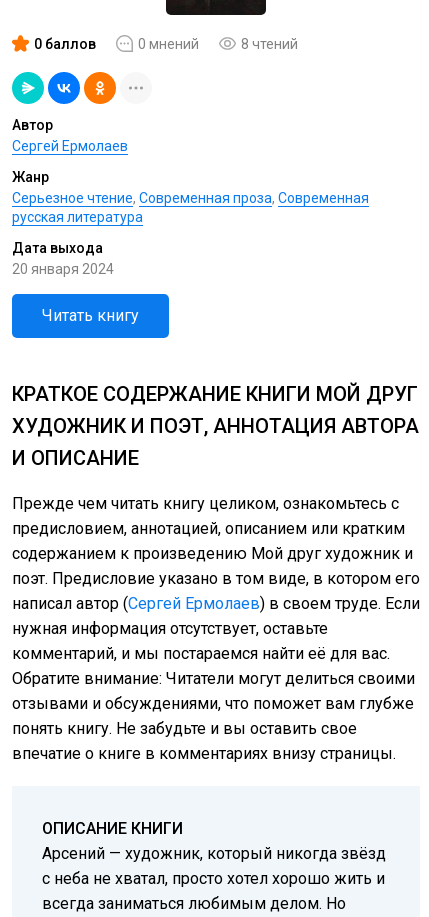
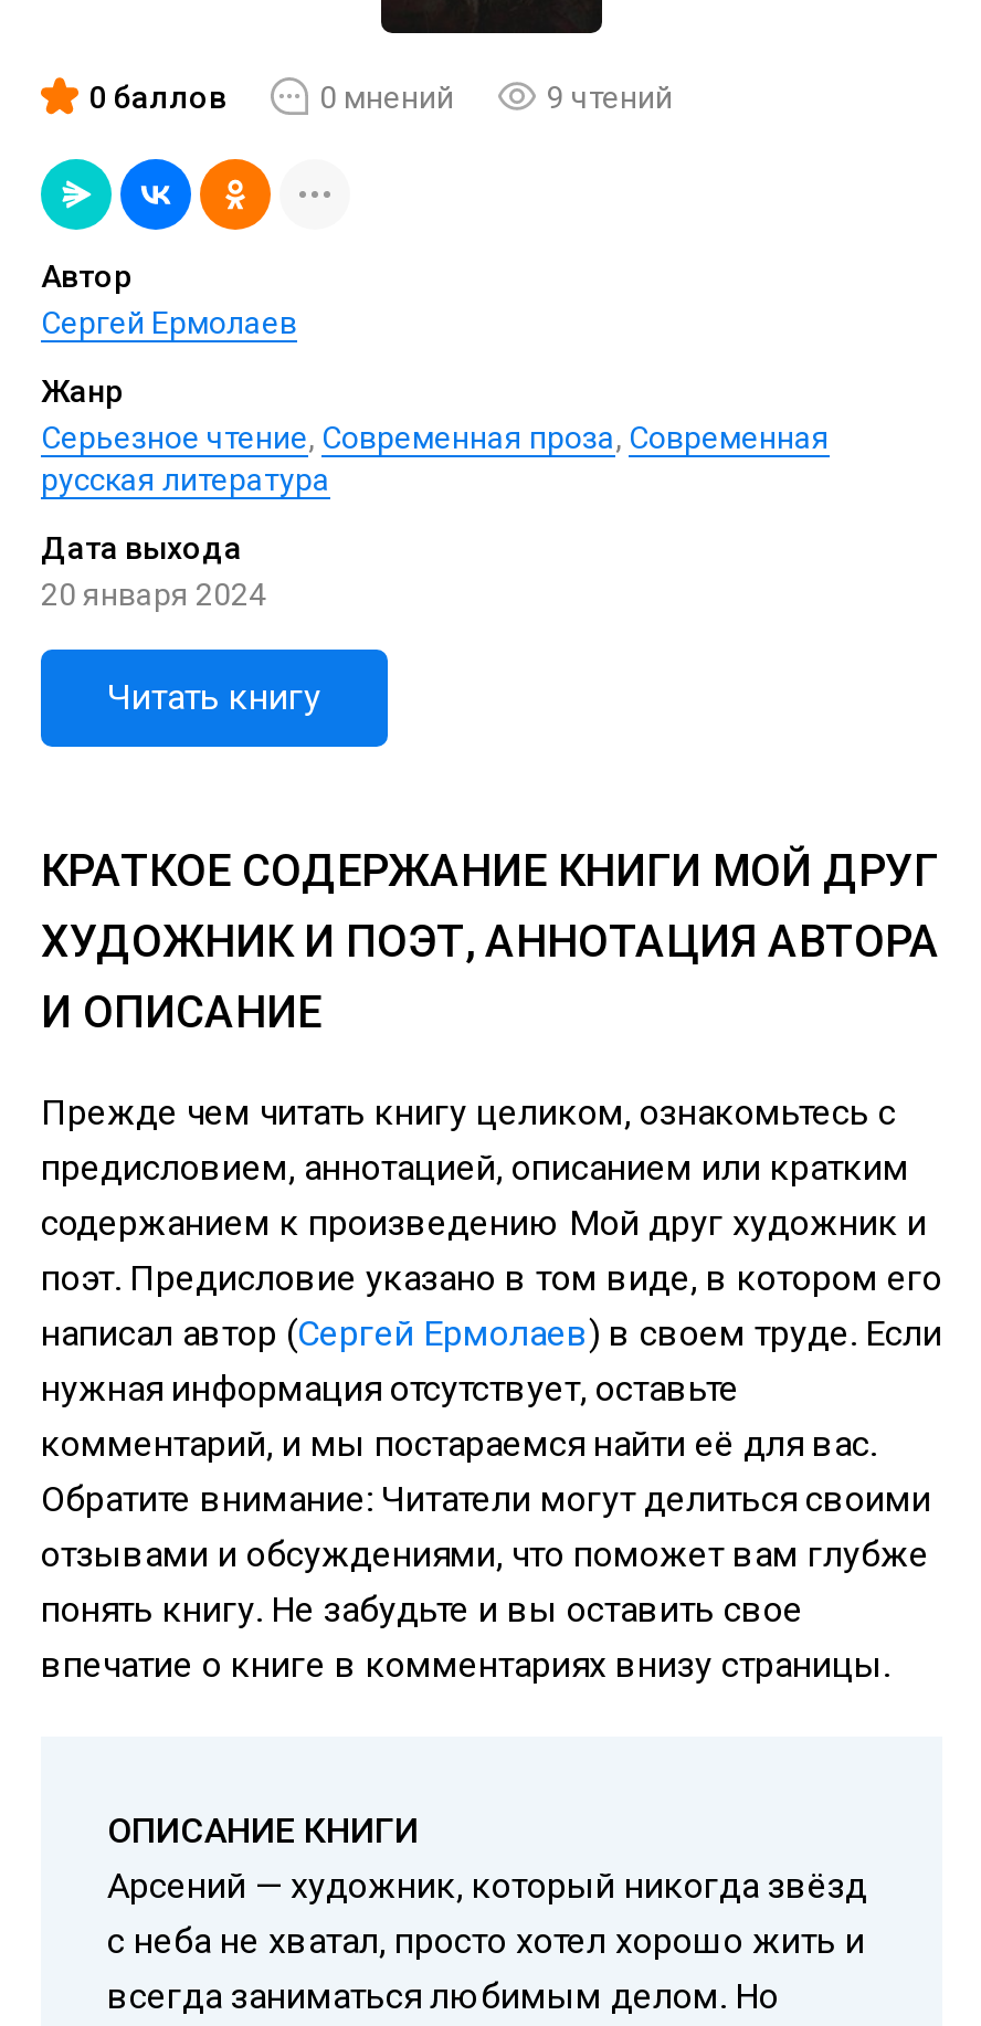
[241,35,298,51] 8 чтений -> [547,78,673,114] 9 чтений

